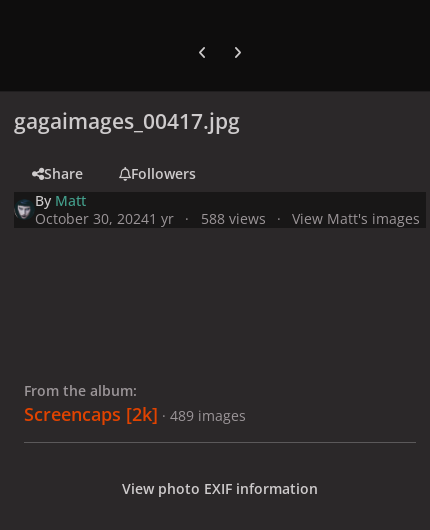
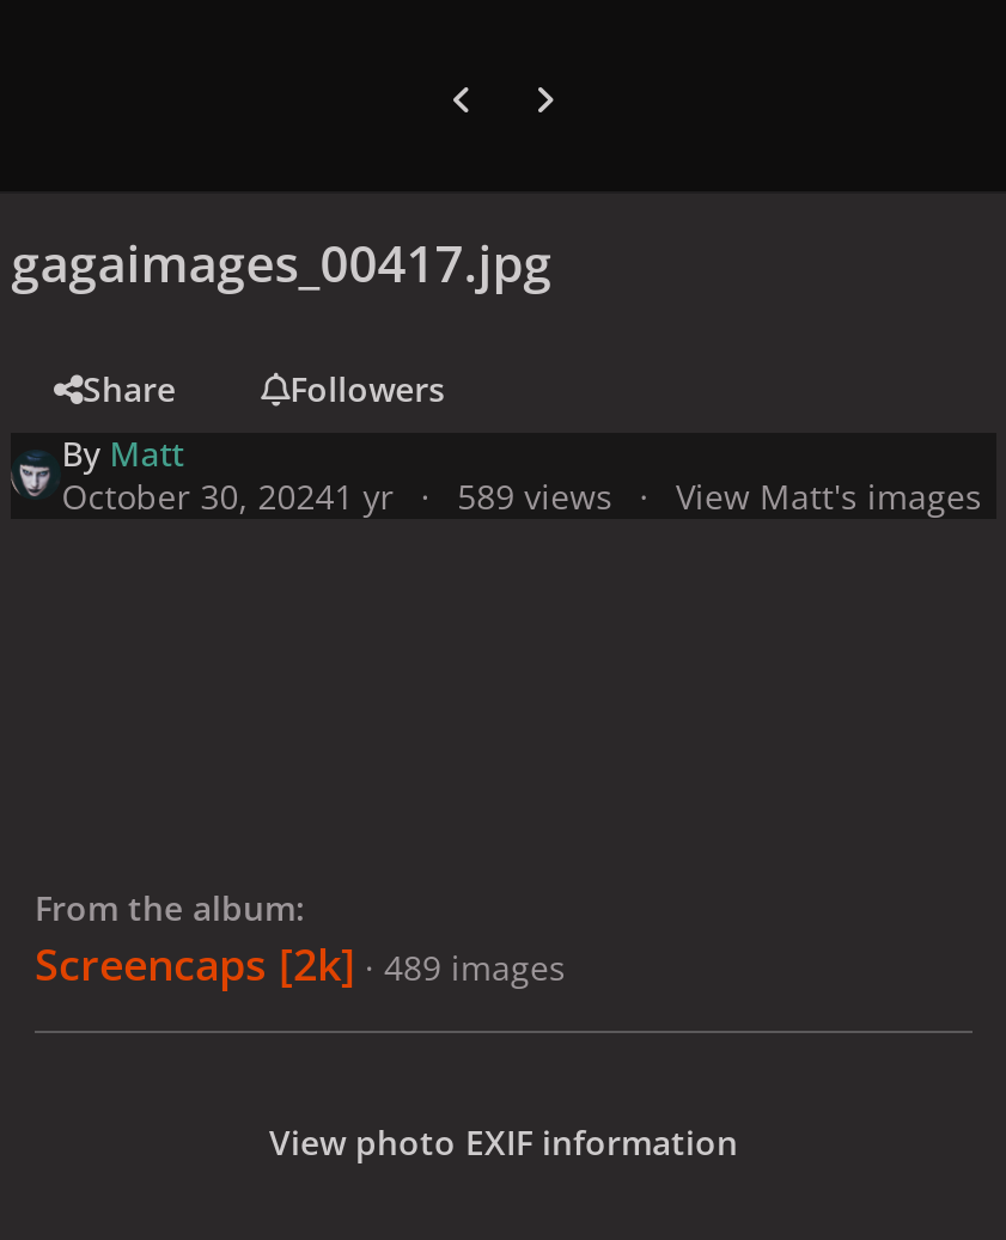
[35,208,420,227] October 30, 20241 yr 588 views View Matt's images -> [61,472,982,518] October 30, 20241 yr 589 views View Matt's images

